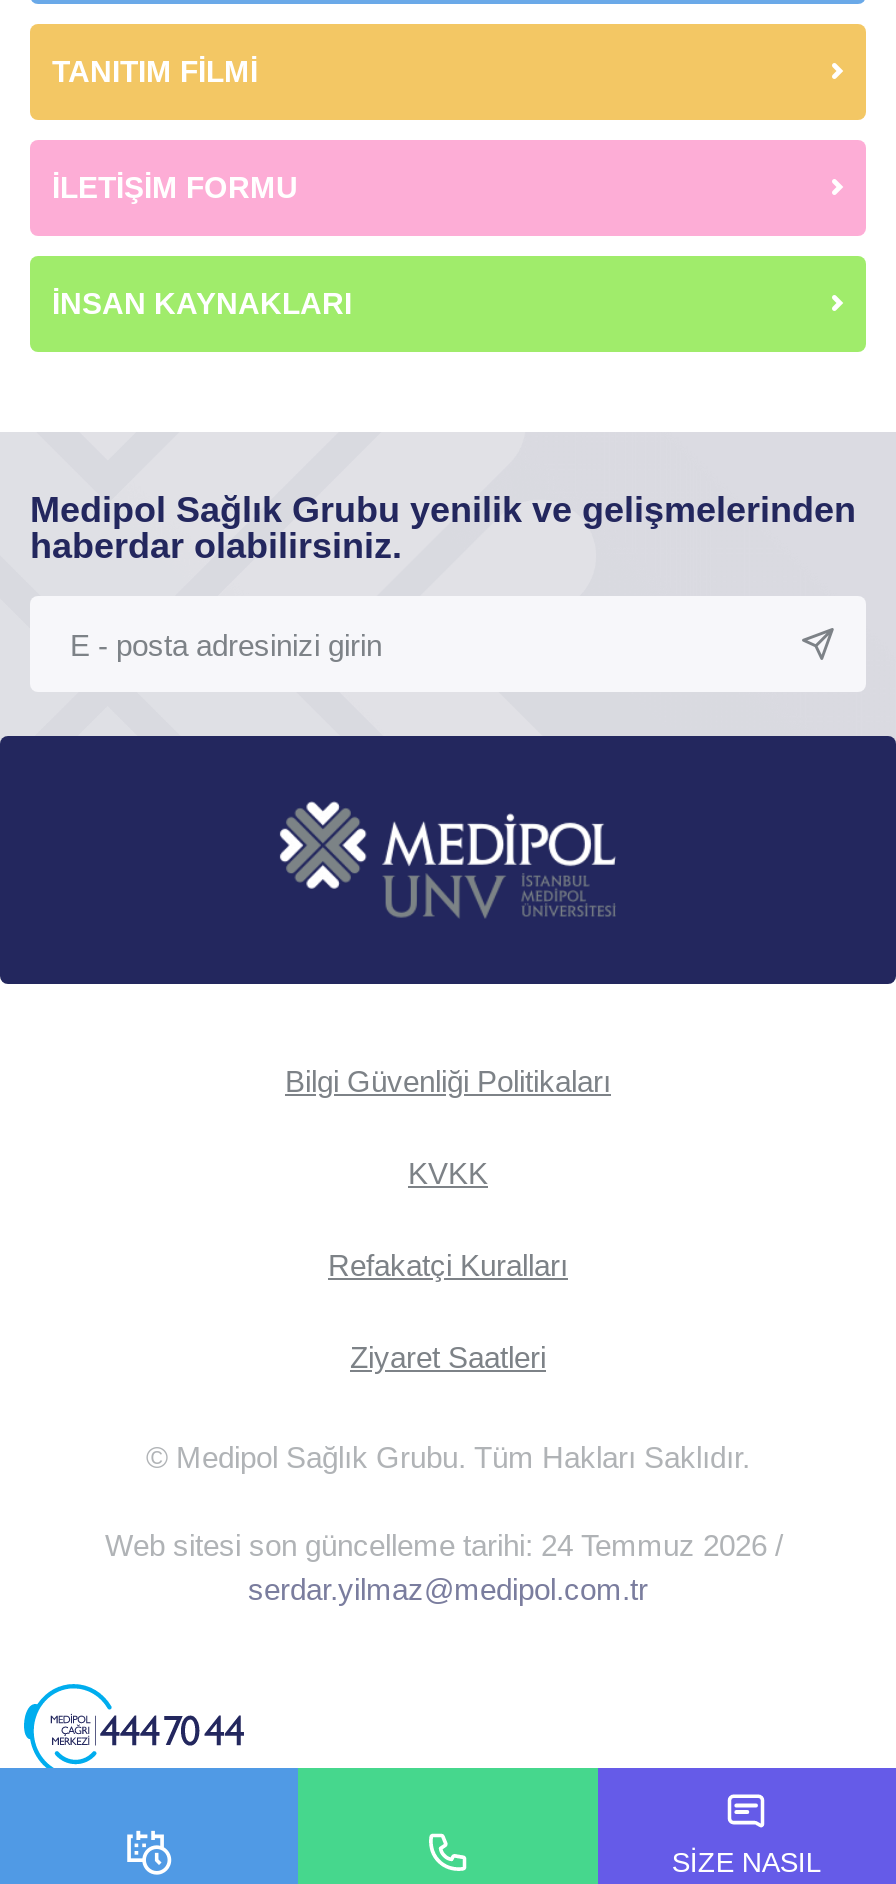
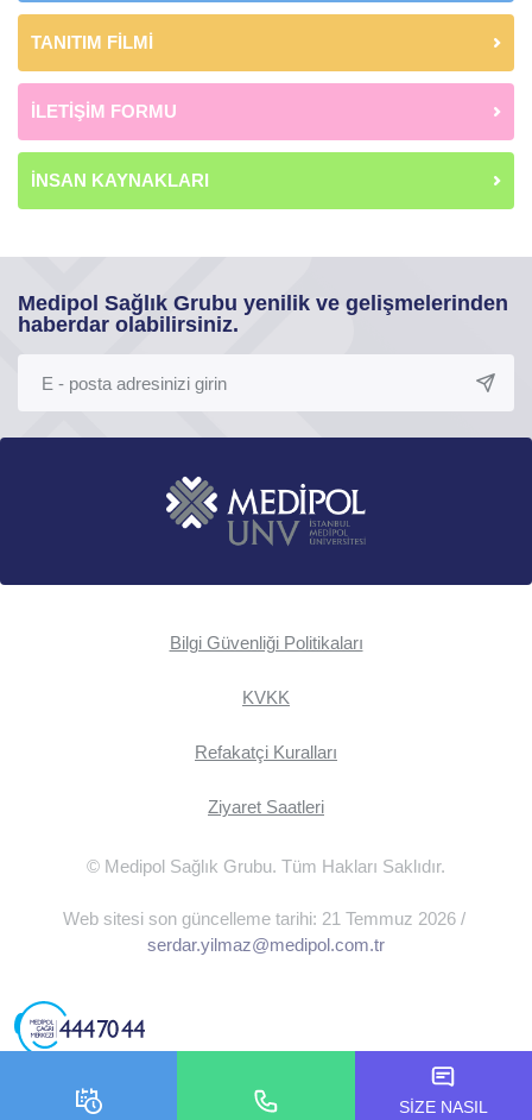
[105,1528,791,1562] Web sitesi son güncelleme tarihi: 24 Temmuz 2026 / -> [62,908,470,929] Web sitesi son güncelleme tarihi: 21 Temmuz 2026 /

